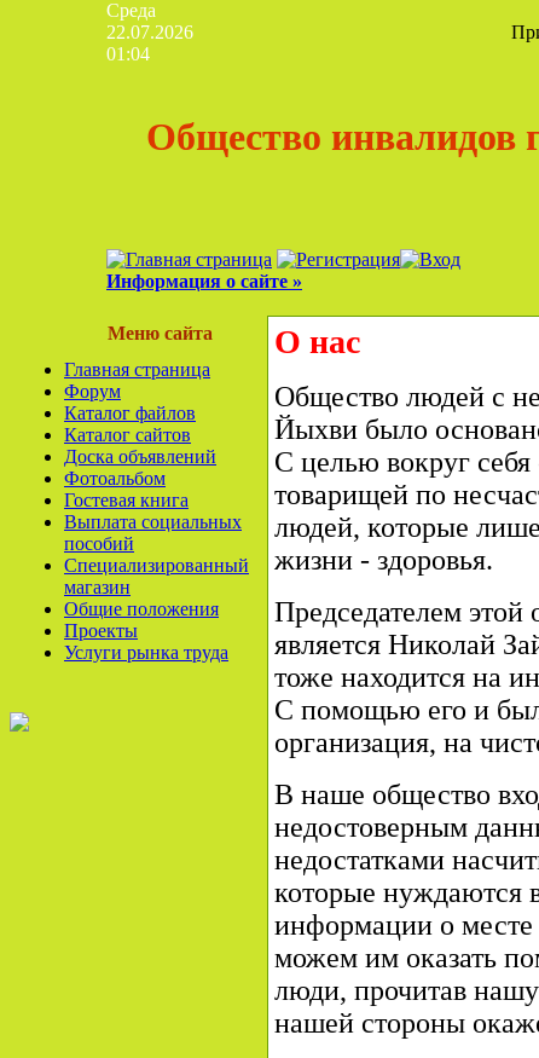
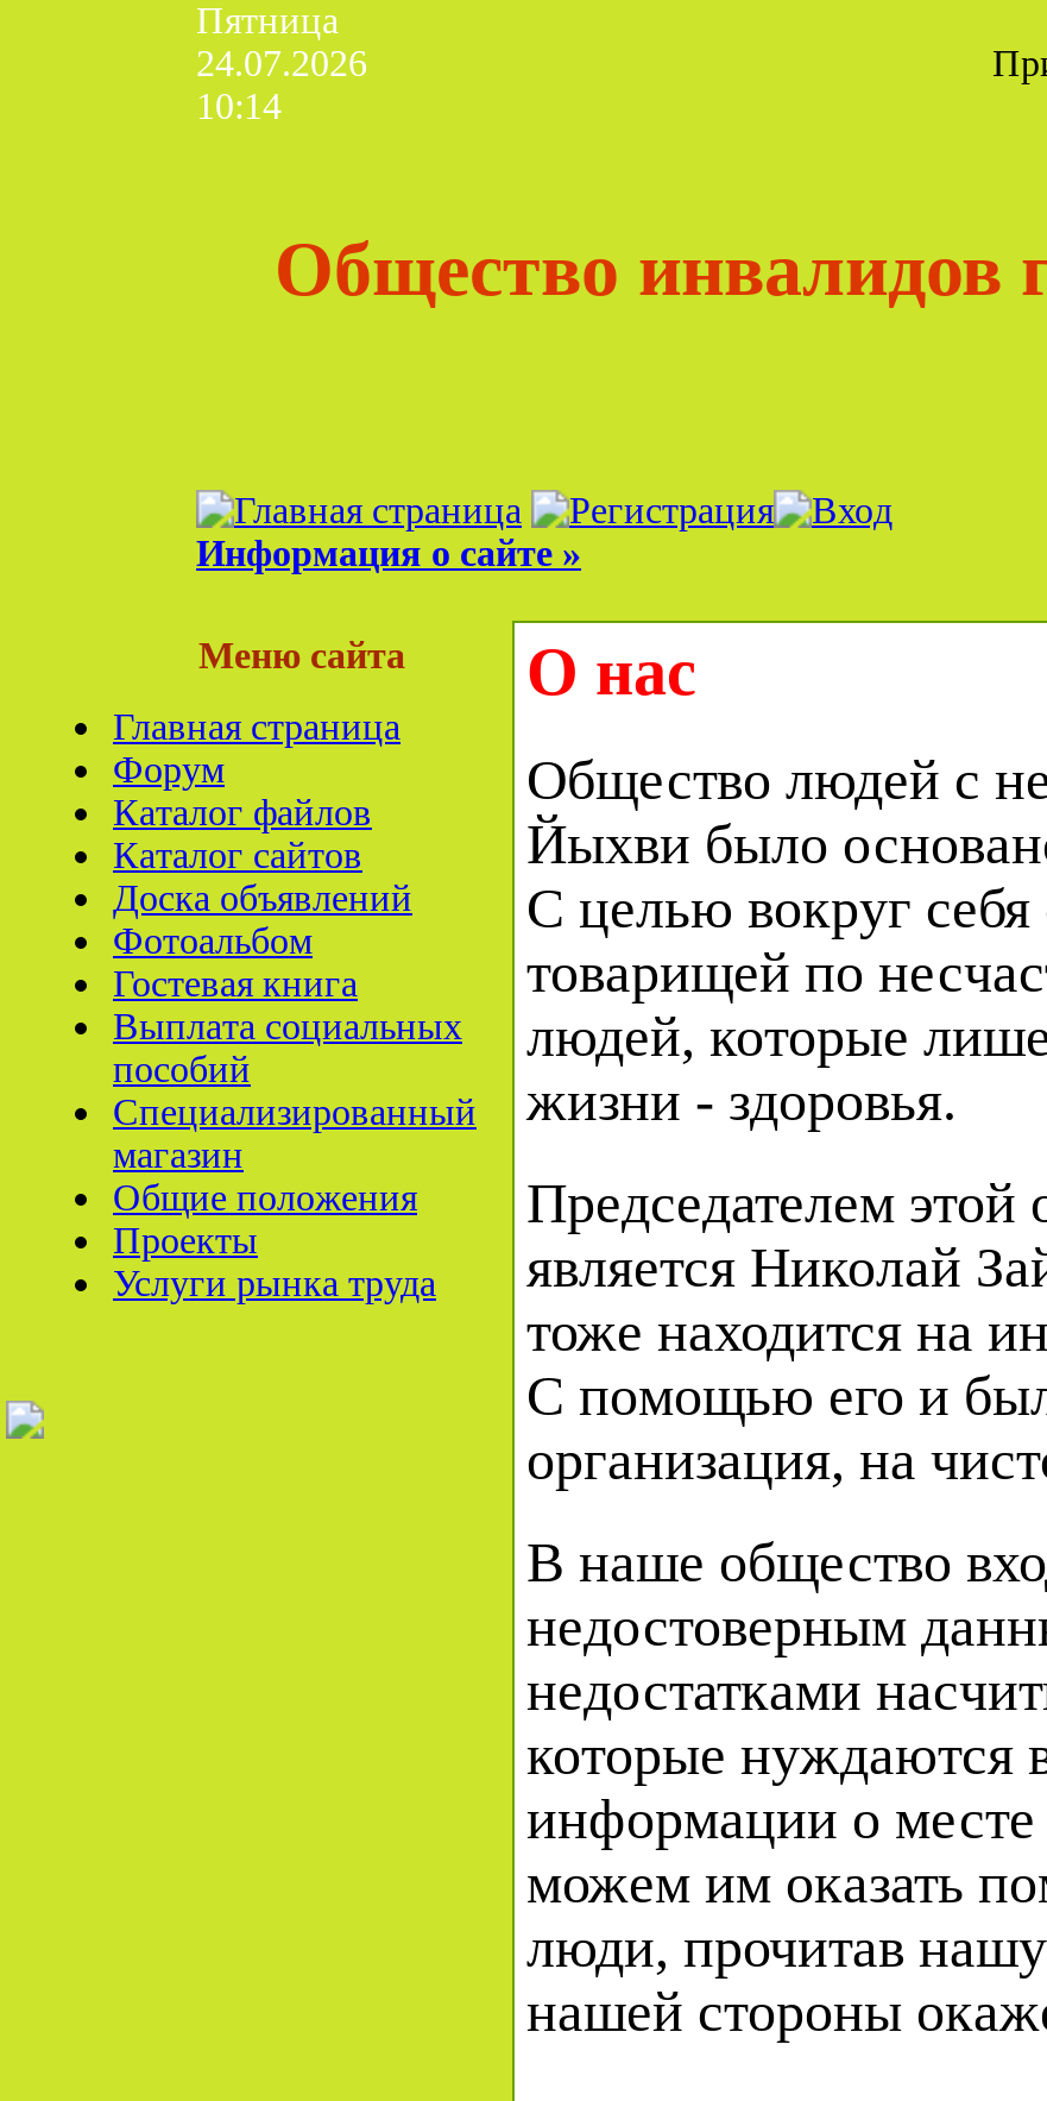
[106,0,193,64] Среда | 22.07.2026 | 01:04 -> [196,0,367,126] Пятница | 24.07.2026 | 10:14

